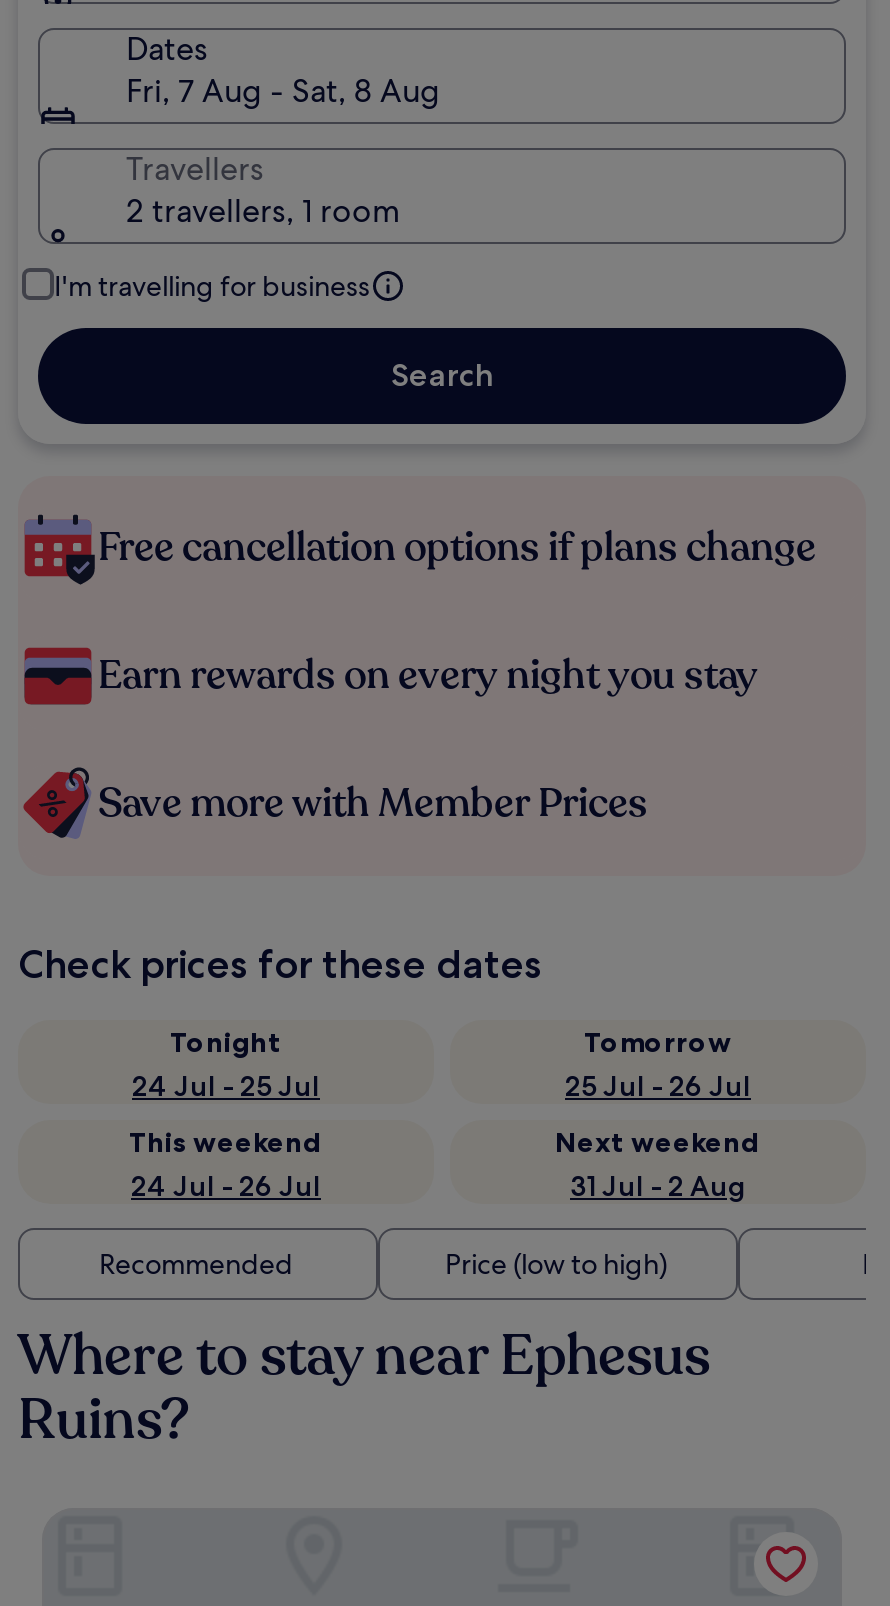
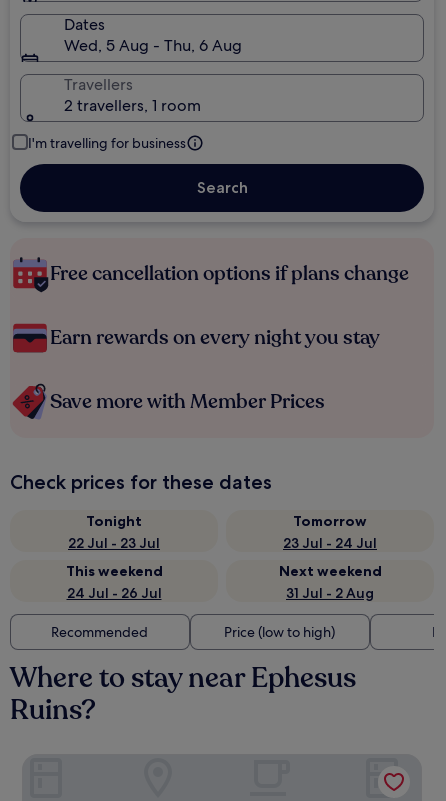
[126,70,440,112] Fri, 7 Aug - Sat, 8 Aug -> [64,35,242,56] Wed, 5 Aug - Thu, 6 Aug
[132,1068,320,1104] 24 Jul - 25 Jul -> [68,534,160,552] 22 Jul - 23 Jul
[565,1068,751,1104] 25 Jul - 26 Jul -> [283,534,377,552] 23 Jul - 24 Jul

